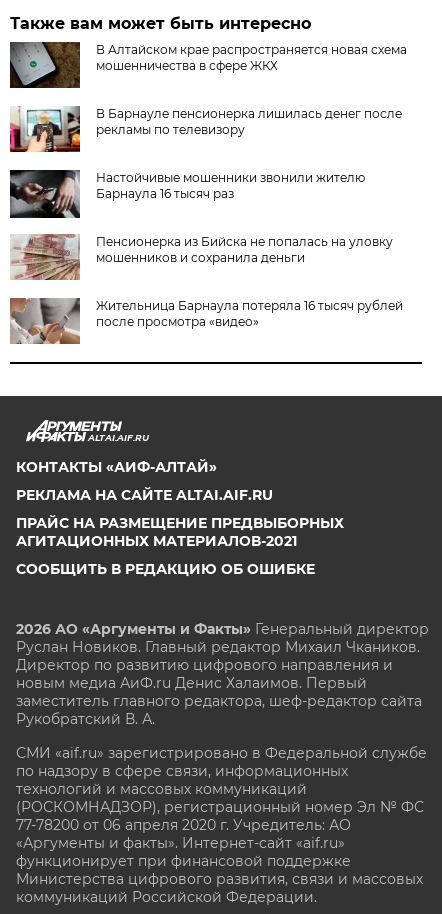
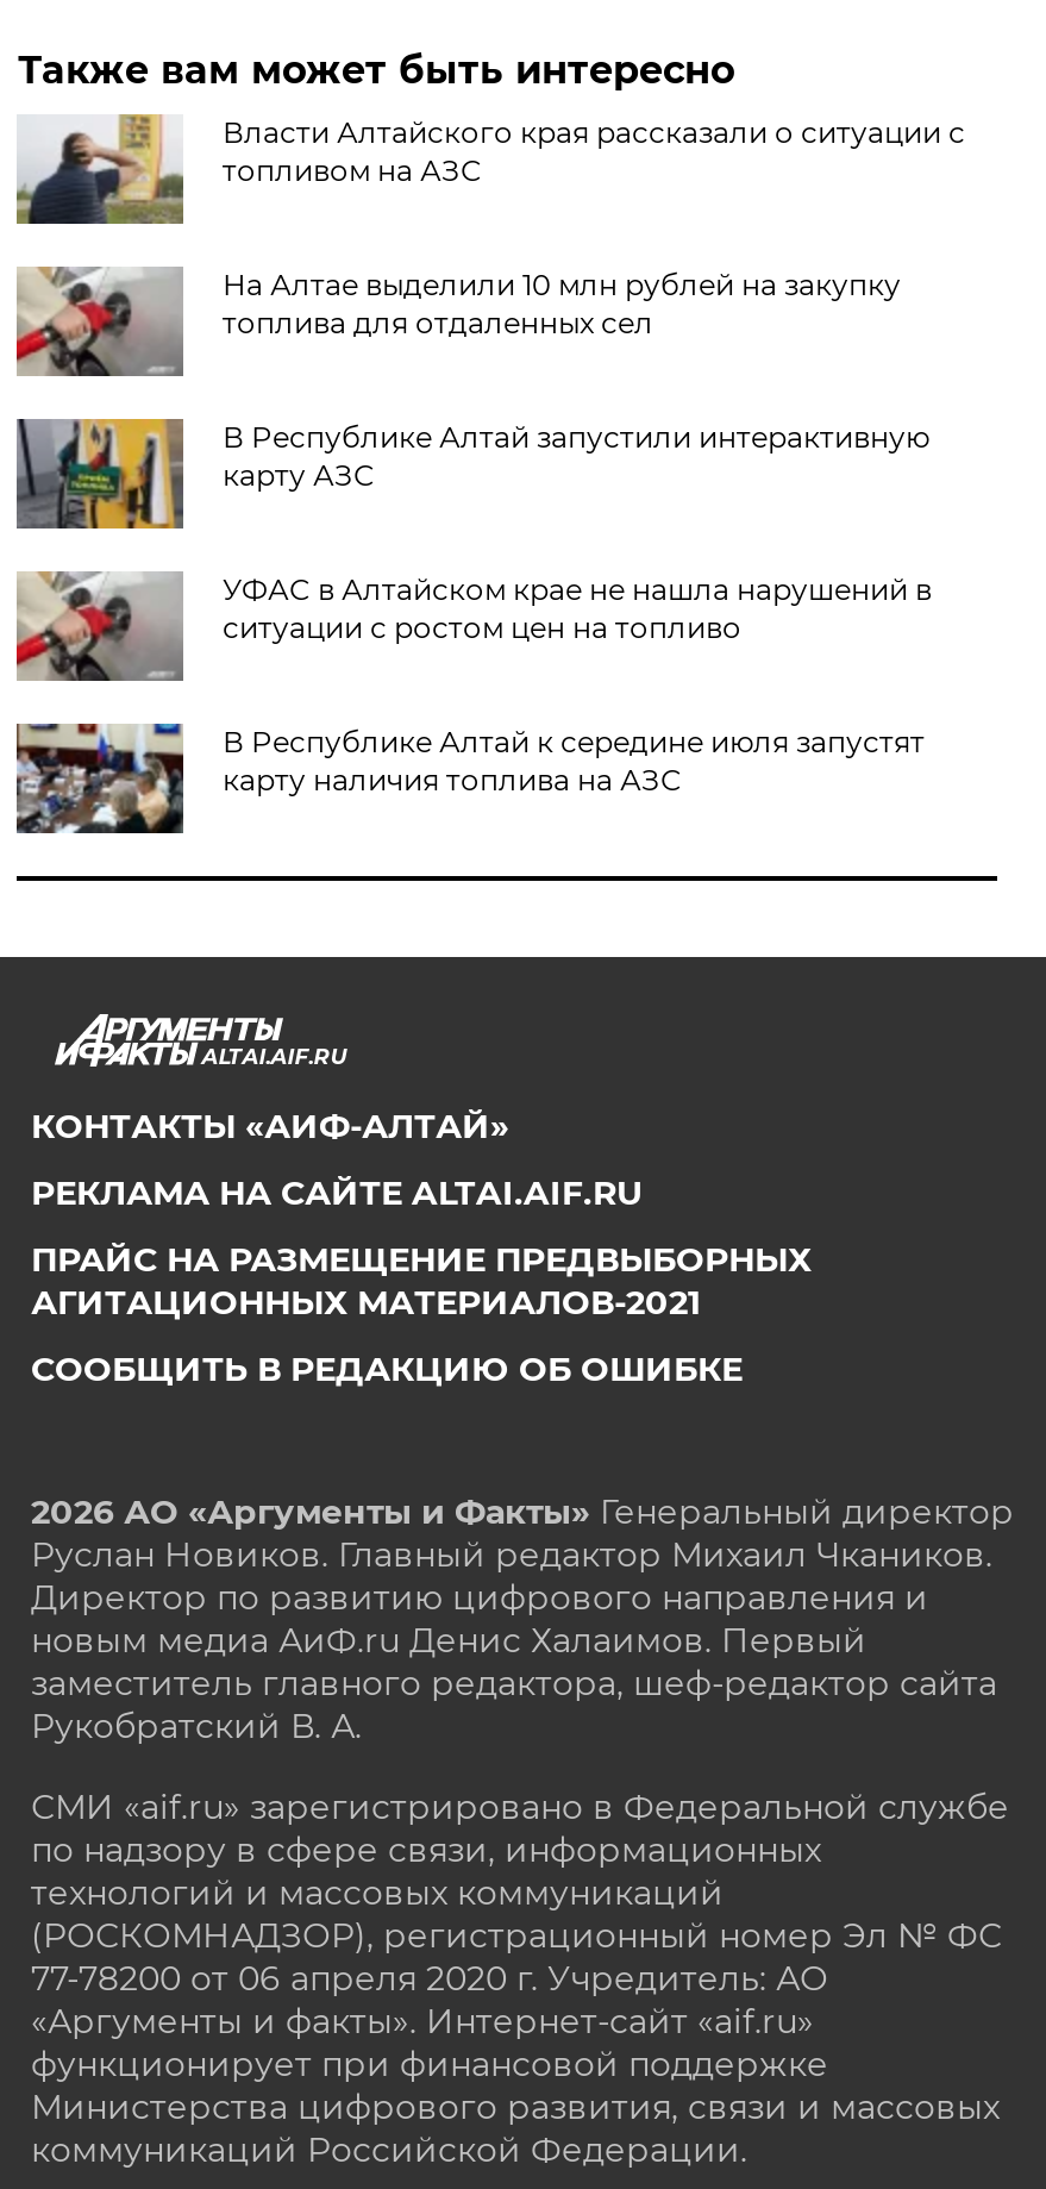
[9,41,407,89] [image] | В Алтайском крае распространяется новая схема | мошенничества в сфере ЖКХ -> [14,112,965,226] [image] | Власти Алтайского края рассказали о ситуации с | топливом на АЗС
[10,106,402,153] [image] | В Барнауле пенсионерка лишилась денег после | рекламы по телевизору -> [17,264,901,379] [image] | На Алтае выделили 10 млн рублей на закупку | топлива для отдаленных сел
[9,169,365,219] [image] | Настойчивые мошенники звонили жителю | Барнаула 16 тысяч раз -> [14,417,929,533] [image] | В Республике Алтай запустили интерактивную | карту АЗС
[10,234,393,281] [image] | Пенсионерка из Бийска не попалась на уловку | мошенников и сохранила деньги -> [14,571,932,683] [image] | УФАС в Алтайском крае не нашла нарушений в | ситуации с ростом цен на топливо
[9,297,403,345] [image] | Жительница Барнаула потеряла 16 тысяч рублей | после просмотра «видео» -> [14,721,924,836] [image] | В Республике Алтай к середине июля запустят | карту наличия топлива на АЗС

